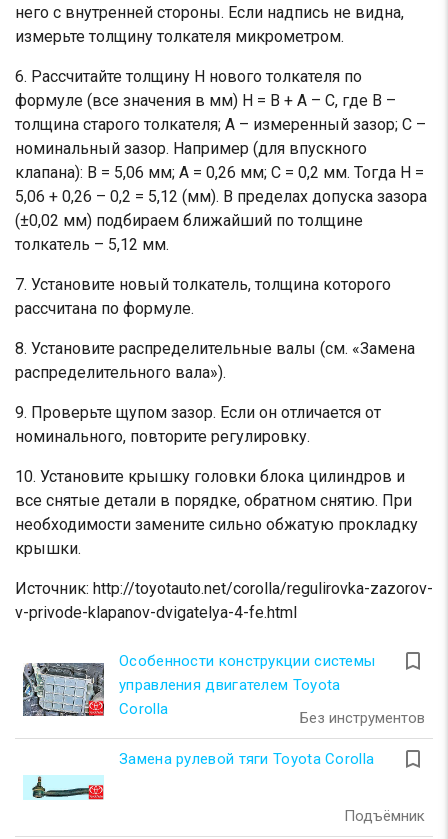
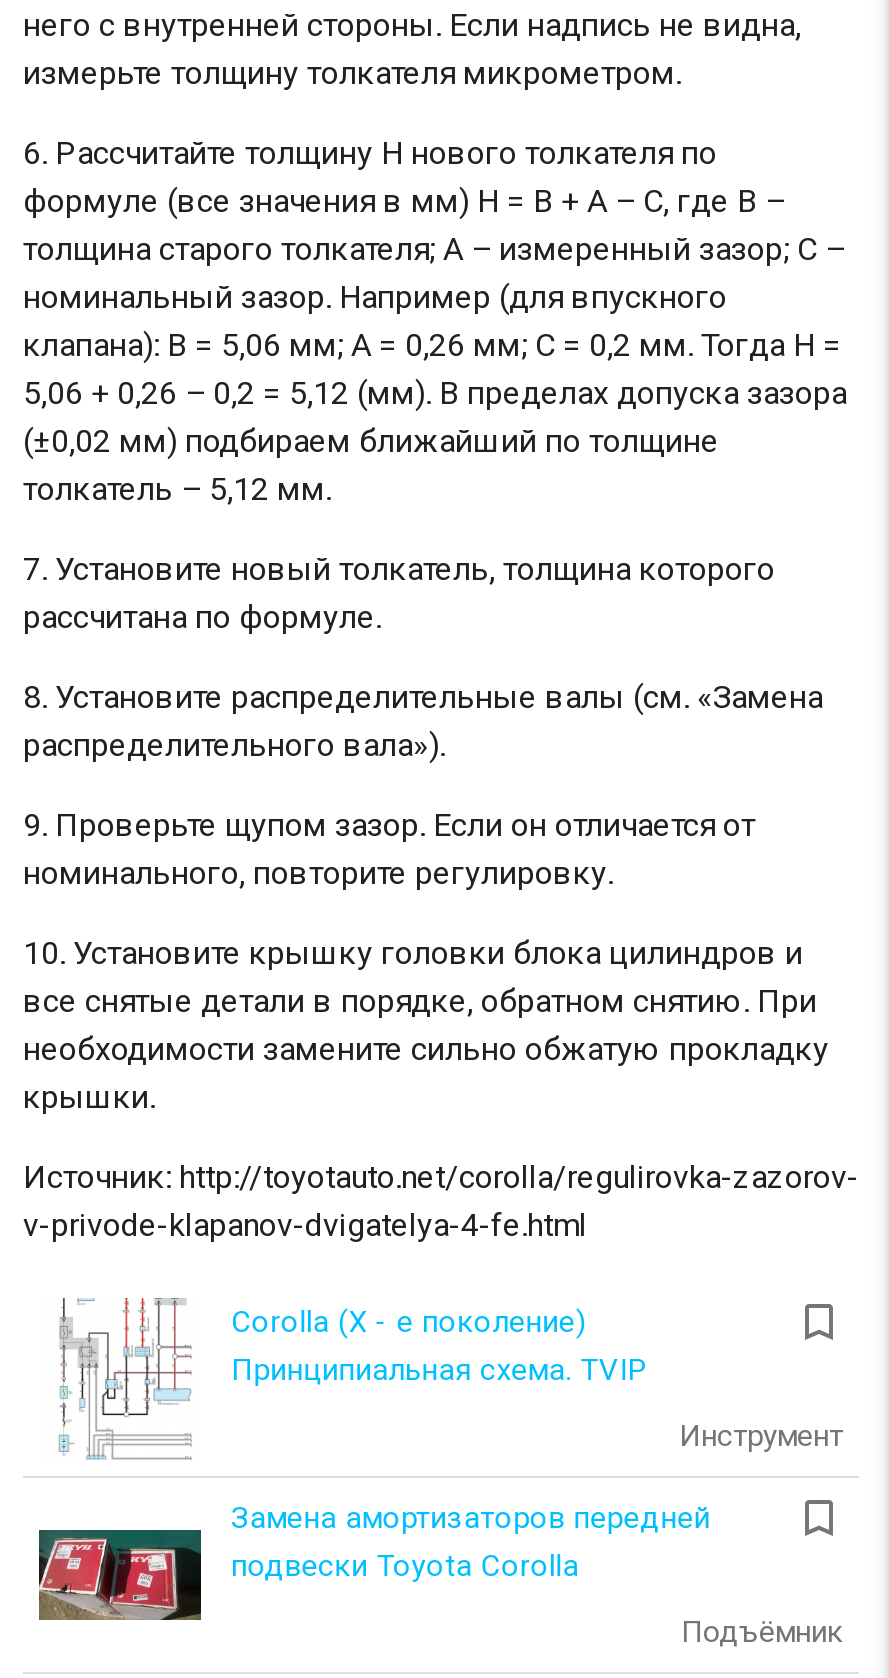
[22,649,375,730] [image] | Особенности конструкции системы | управления двигателем Toyota | Corolla -> [39,1296,647,1462] [image] | Corolla (Х - е поколение) | Принципиальная схема. TVIP
[300,709,425,727] Без инструментов -> [679,1418,843,1454] Инструмент
[23,750,374,810] [image] | Замена рулевой тяги Toyota Corolla -> [37,1500,710,1622] [image] | Замена амортизаторов передней | подвески Toyota Corolla

